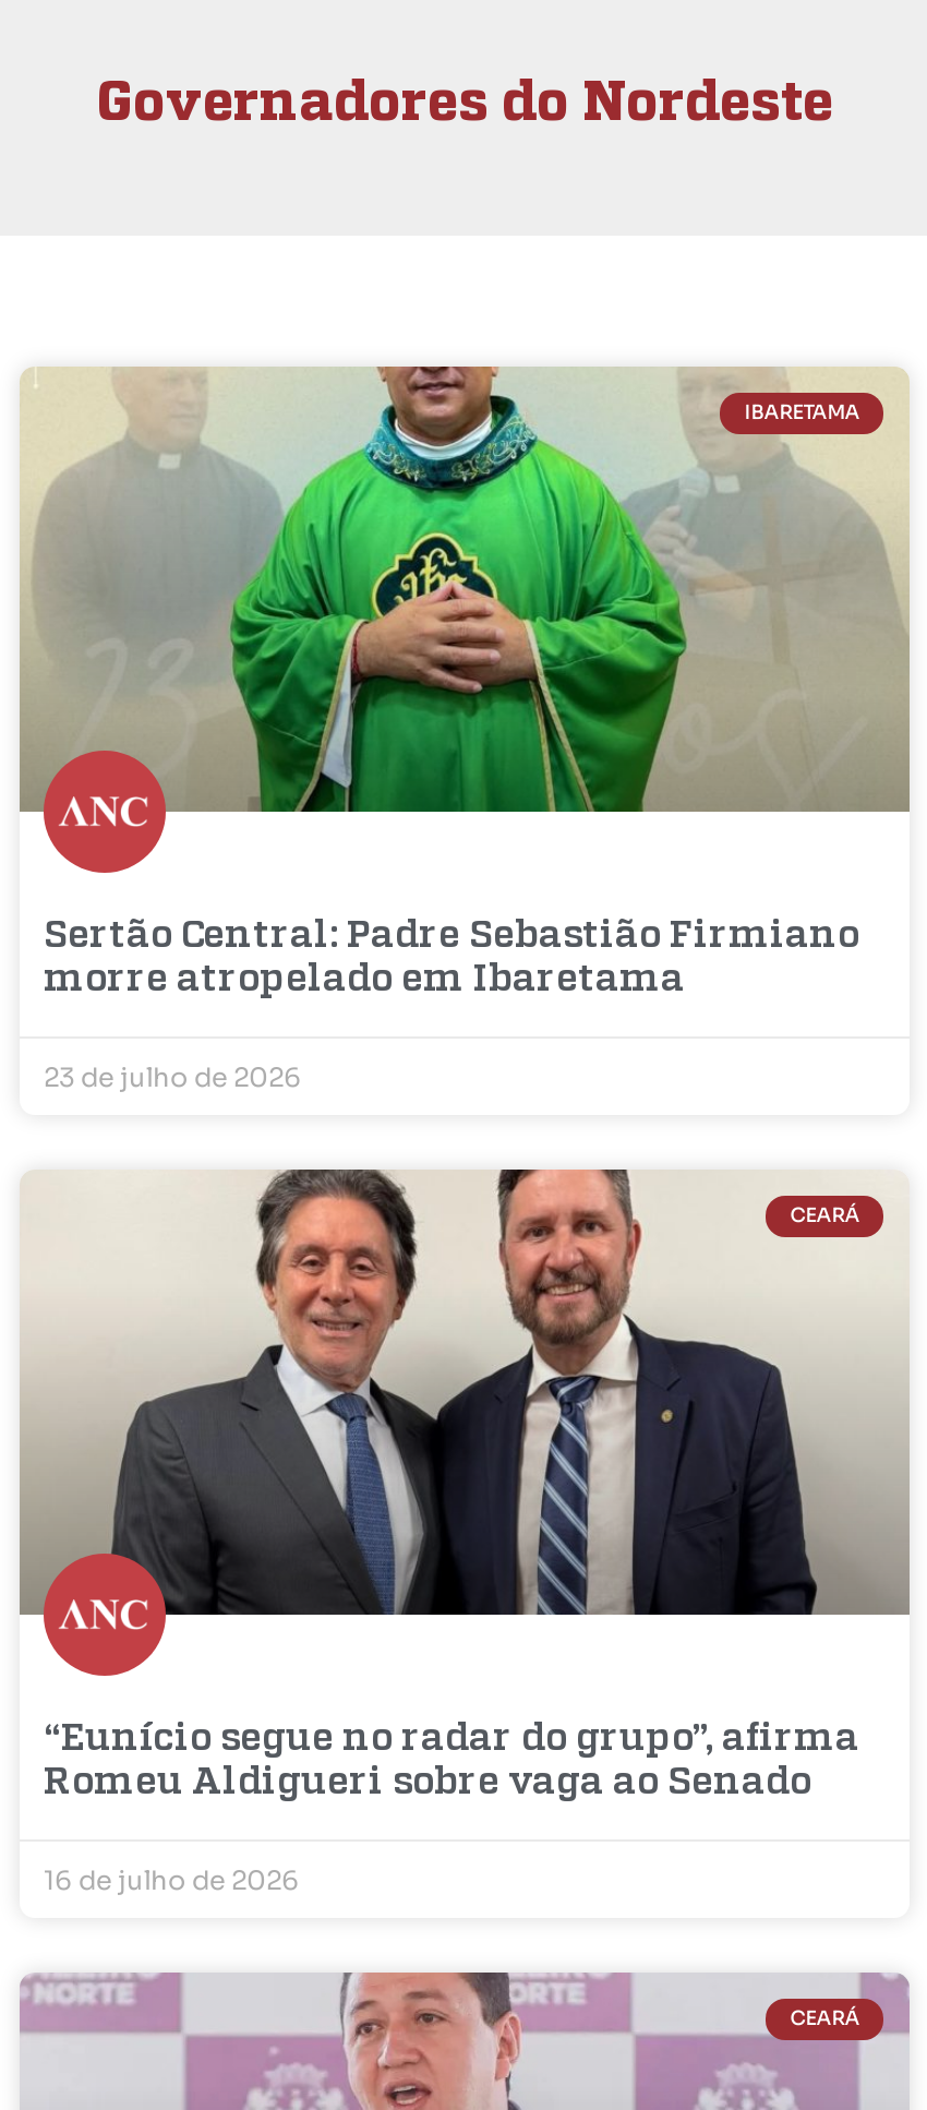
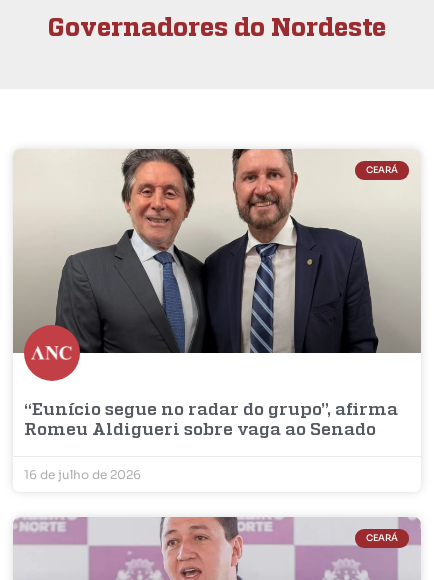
[31,364,907,814] [image] | IBARETAMA -> none
[44,918,859,1092] Sertão Central: Padre Sebastião Firmiano | morre atropelado em Ibaretama | 23 de julho de 2026 -> none

